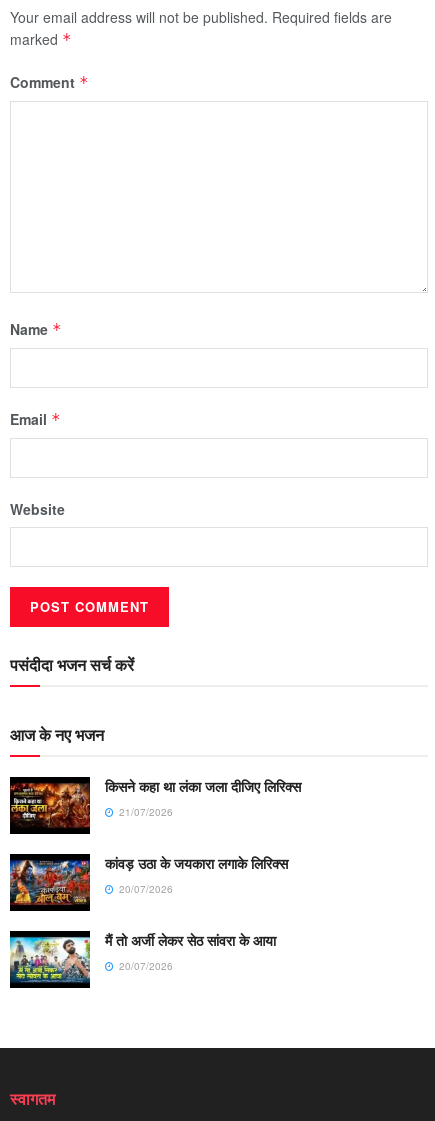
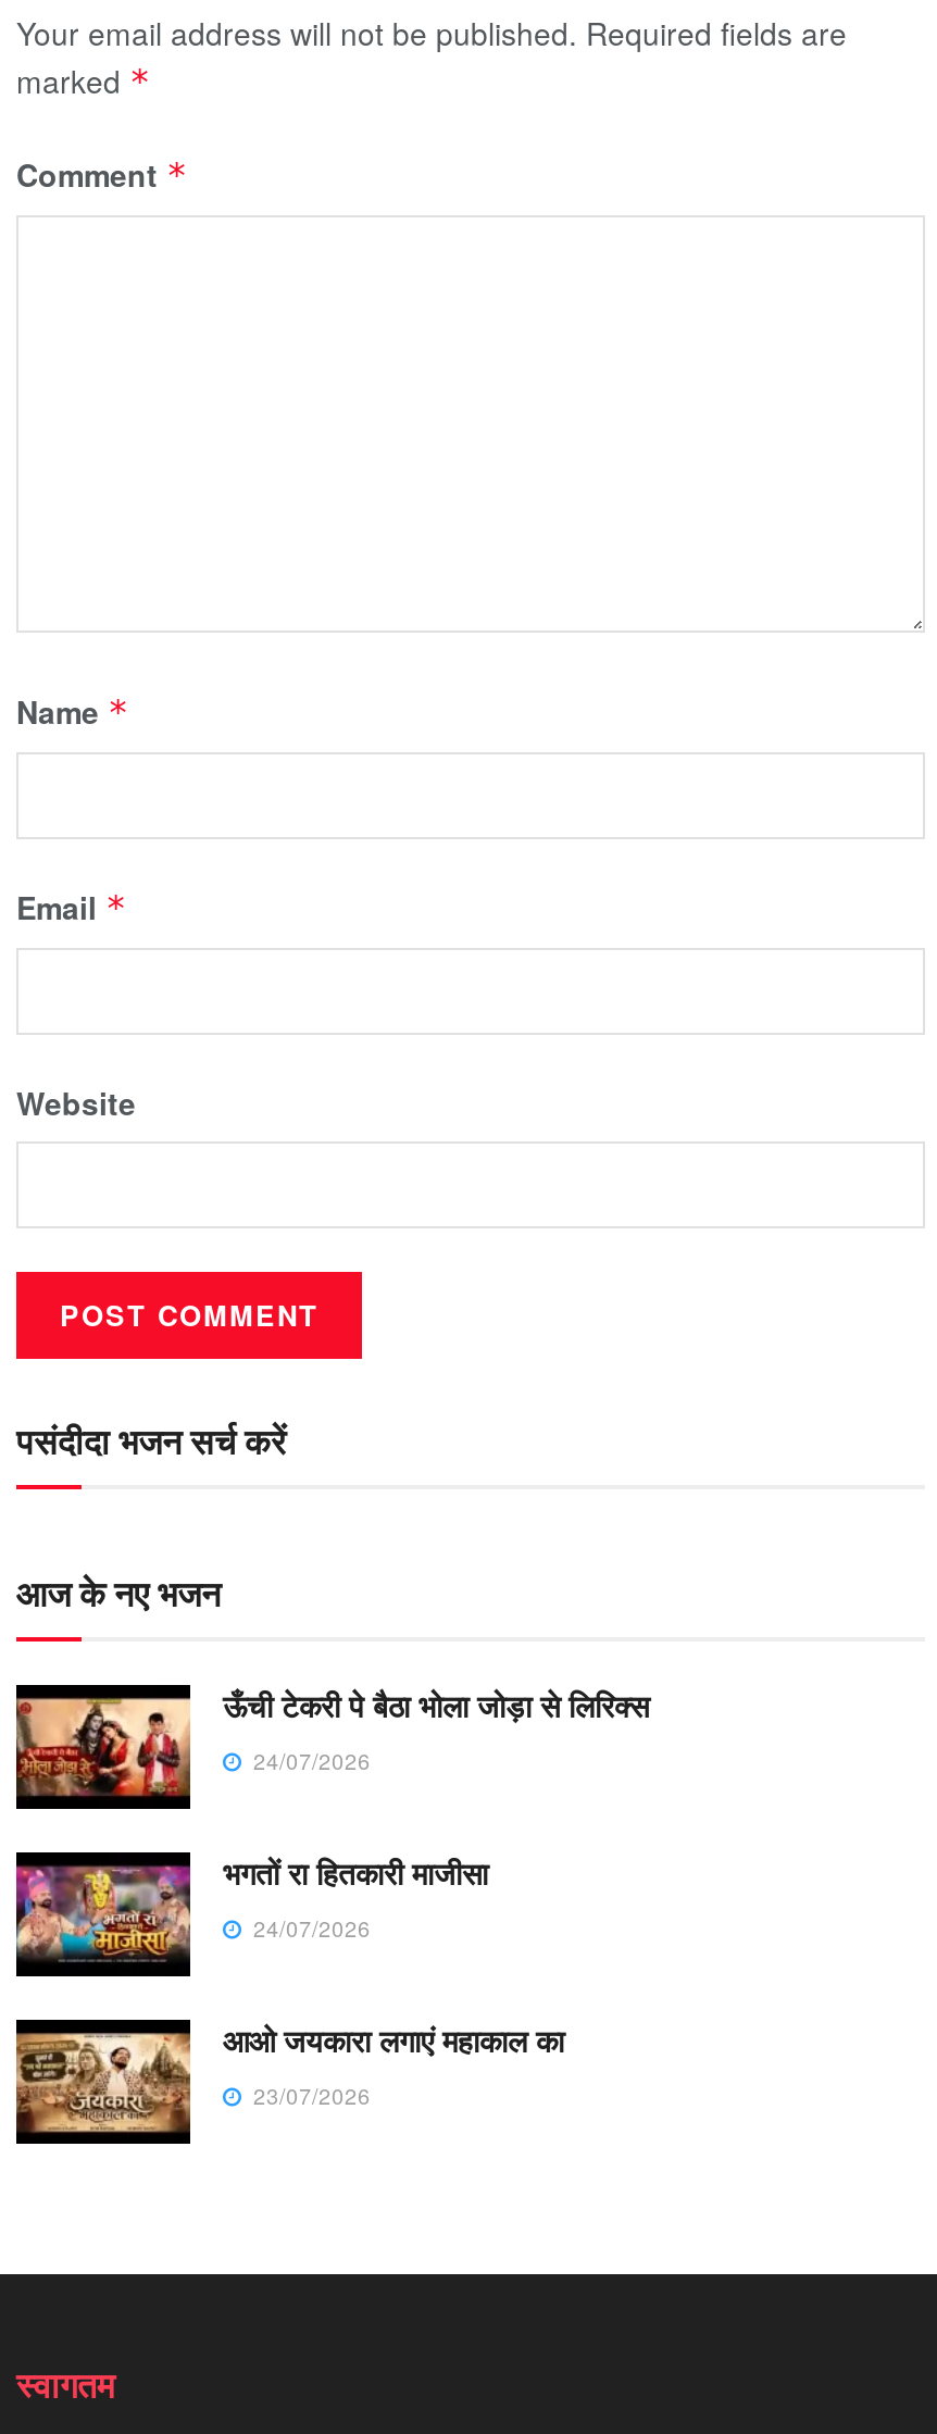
[9,776,301,828] [image] | किसने कहा था लंका जला दीजिए लिरिक्स | 21/07/2026 -> [14,1683,649,1798] [image] | ऊँची टेकरी पे बैठा भोला जोड़ा से लिरिक्स | 24/07/2026
[9,853,288,905] [image] | कांवड़ उठा के जयकारा लगाके लिरिक्स | 20/07/2026 -> [14,1850,488,1961] [image] | भगतों रा हितकारी माजीसा | 24/07/2026
[9,930,276,983] [image] | मैं तो अर्जी लेकर सेठ सांवरा के आया | 20/07/2026 -> [14,2018,564,2135] [image] | आओ जयकारा लगाएं महाकाल का | 23/07/2026

